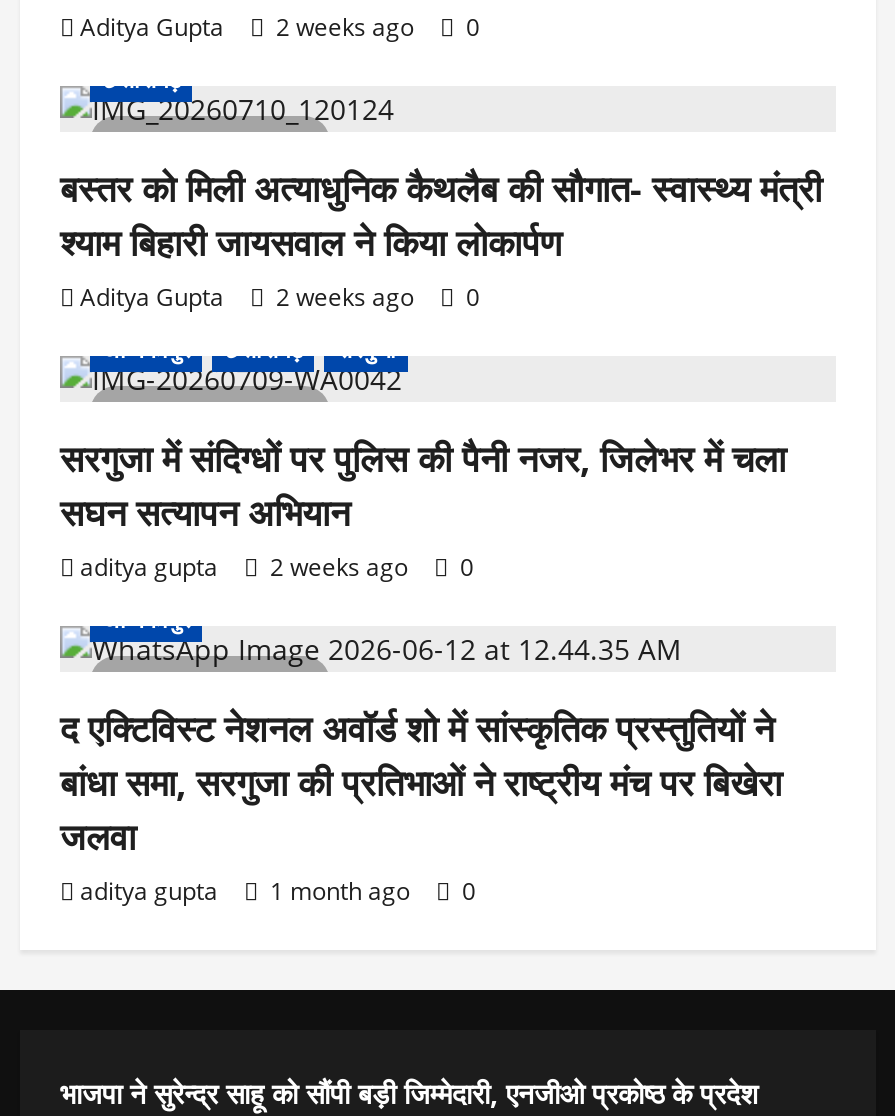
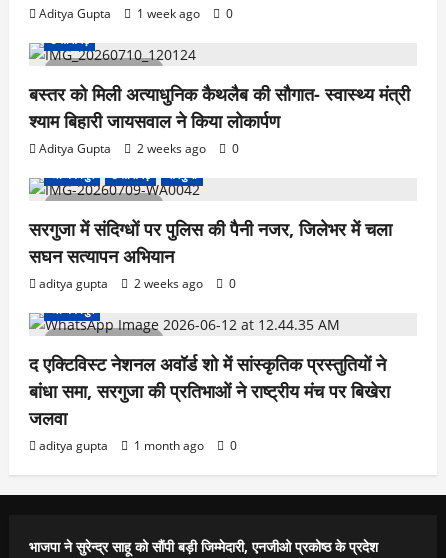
[80,9,480,43] Aditya Gupta 2 weeks ago 0 -> [39,5,233,22] Aditya Gupta 1 week ago 0

